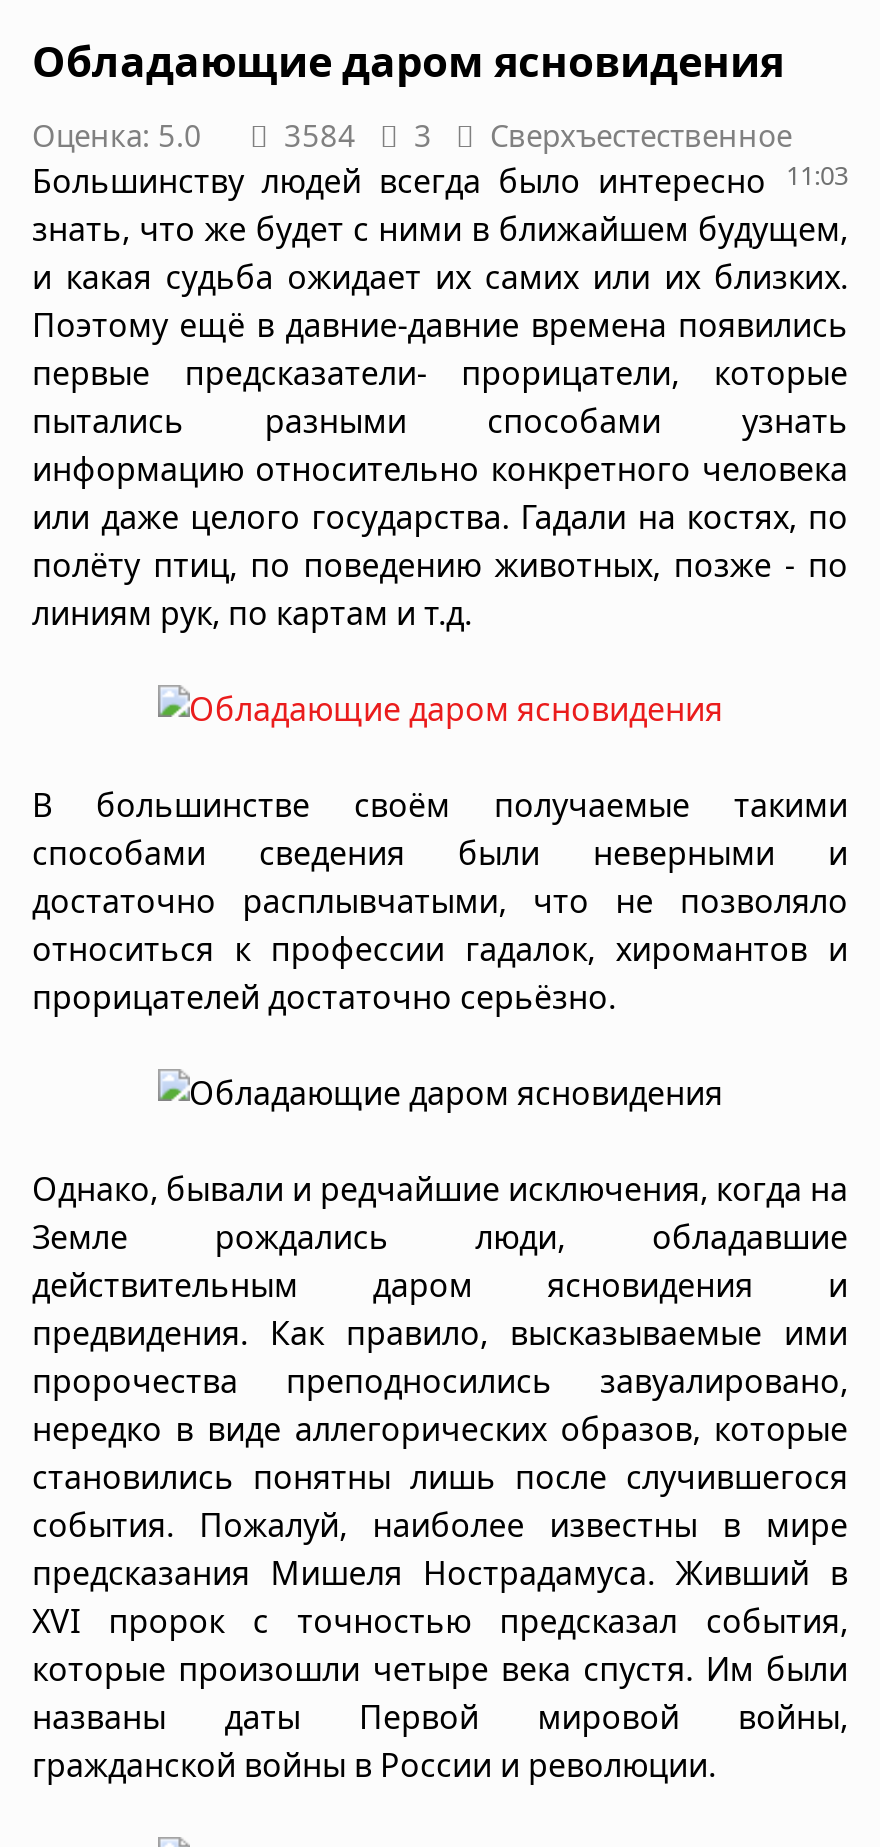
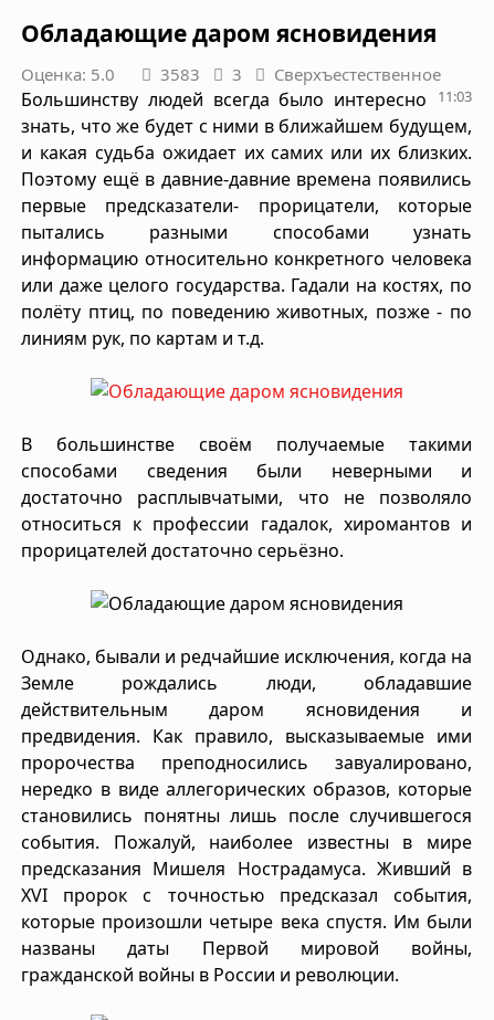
[32,115,792,155] Оценка: 5.0 3584 3 Сверхъестественное -> [21,63,441,85] Оценка: 5.0 3583 3 Сверхъестественное

